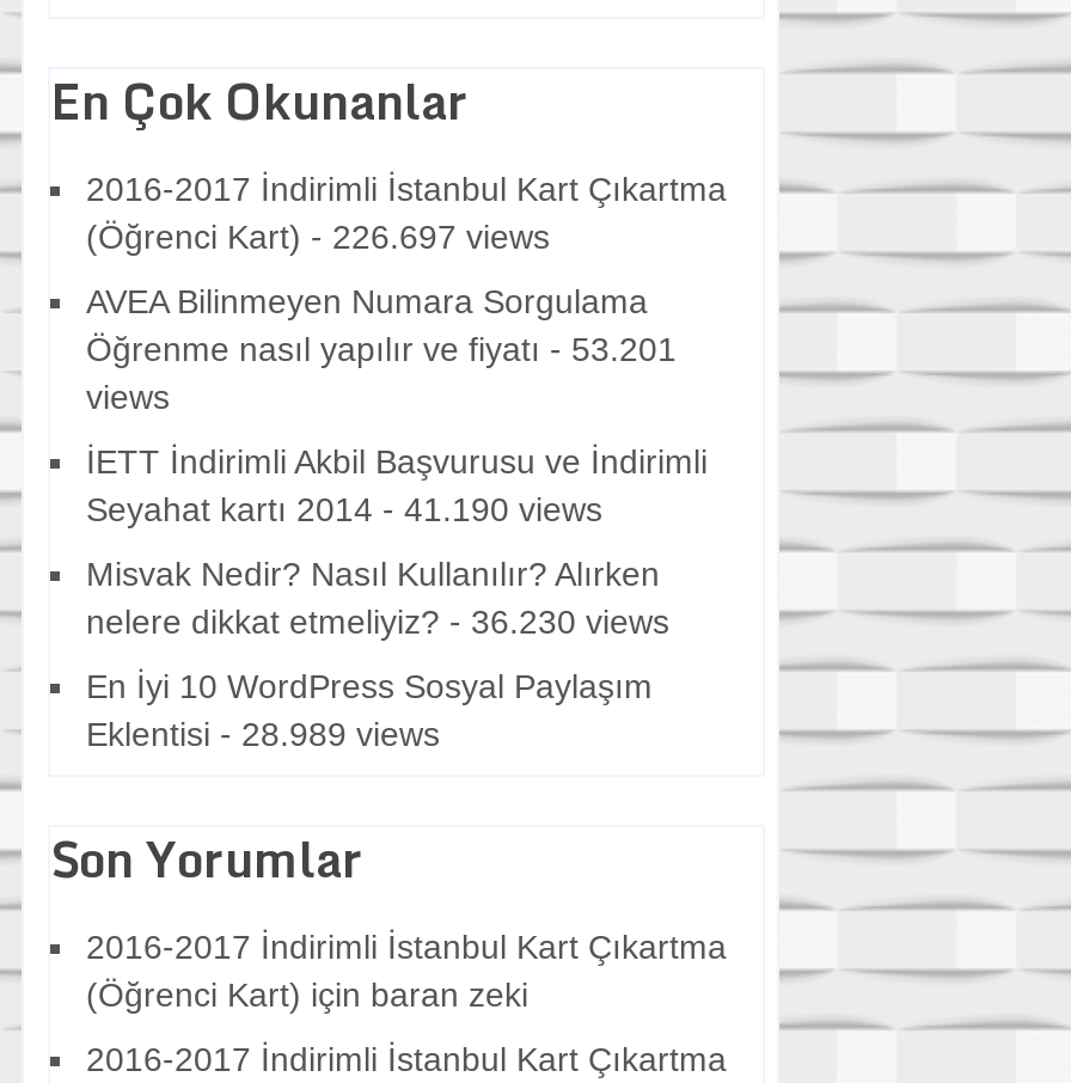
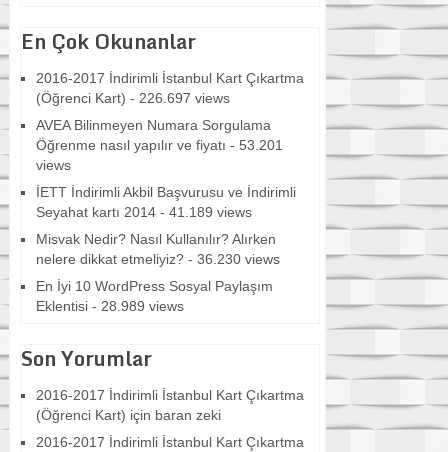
[86,490,602,528] Seyahat kartı 2014 - 41.190 views -> [36,204,252,220] Seyahat kartı 2014 - 41.189 views

